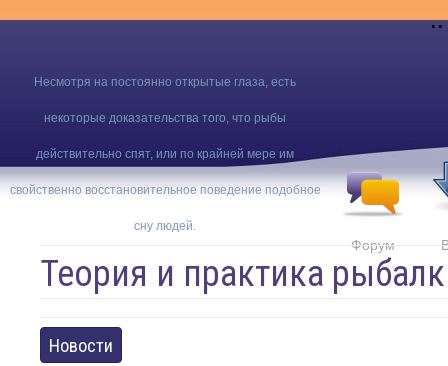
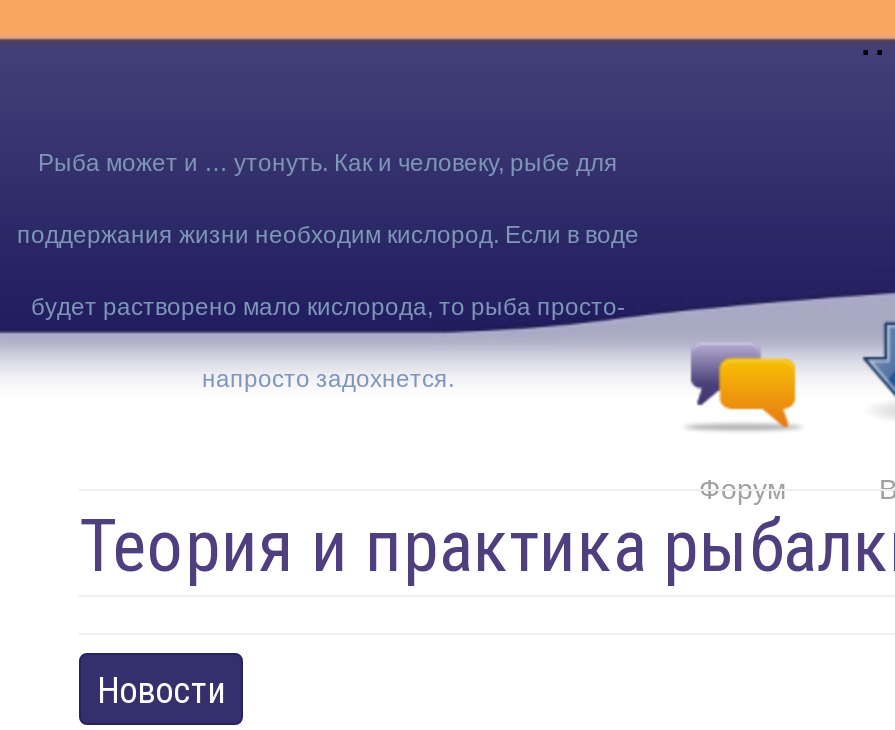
[9,75,320,233] Несмотря на постоянно открытые глаза, есть | некоторые доказательства того, что рыбы | действительно спят, или по крайней мере им | свойственно восстановительное поведение подобное | сну людей. -> [17,149,639,393] Рыба может и … утонуть. Как и человеку, рыбе для | поддержания жизни необходим кислород. Если в воде | будет растворено мало кислорода, то рыба просто- | напросто задохнется.

